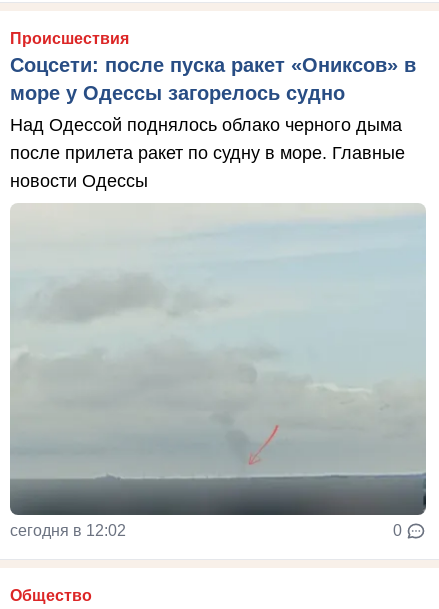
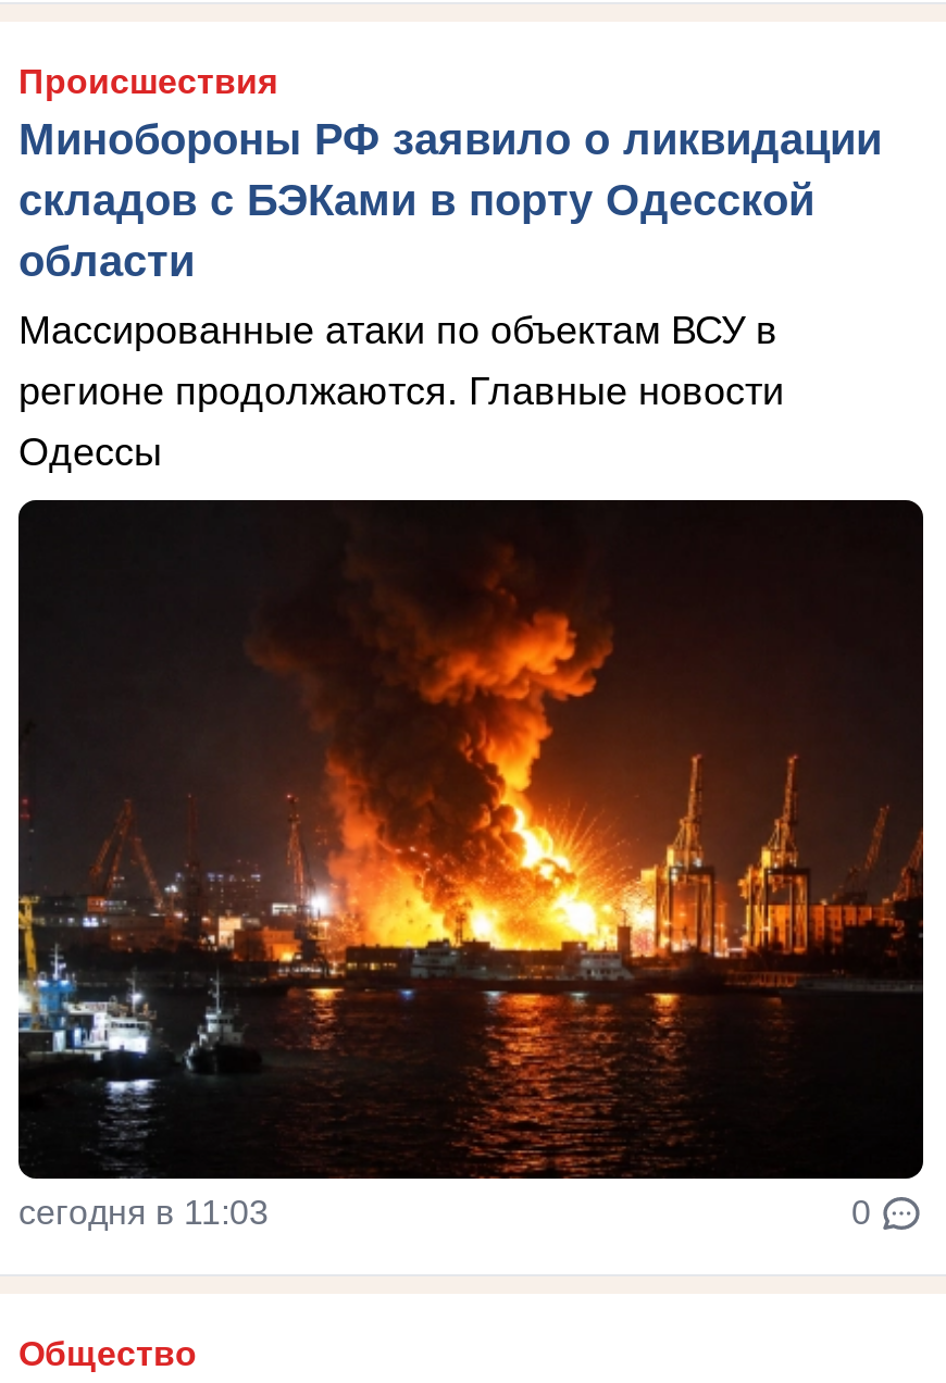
[10,54,416,104] Соцсети: после пуска ракет «Ониксов» в | море у Одессы загорелось судно -> [18,115,882,285] Минобороны РФ заявило о ликвидации | складов с БЭКами в порту Одесской | области
[10,115,405,191] Над Одессой поднялось облако черного дыма | после прилета ракет по судну в море. Главные | новости Одессы -> [18,309,784,474] Массированные атаки по объектам ВСУ в | регионе продолжаются. Главные новости | Одессы
[9,203,427,539] [image] | сегодня в 12:02 -> [16,498,925,1231] [image] | сегодня в 11:03

